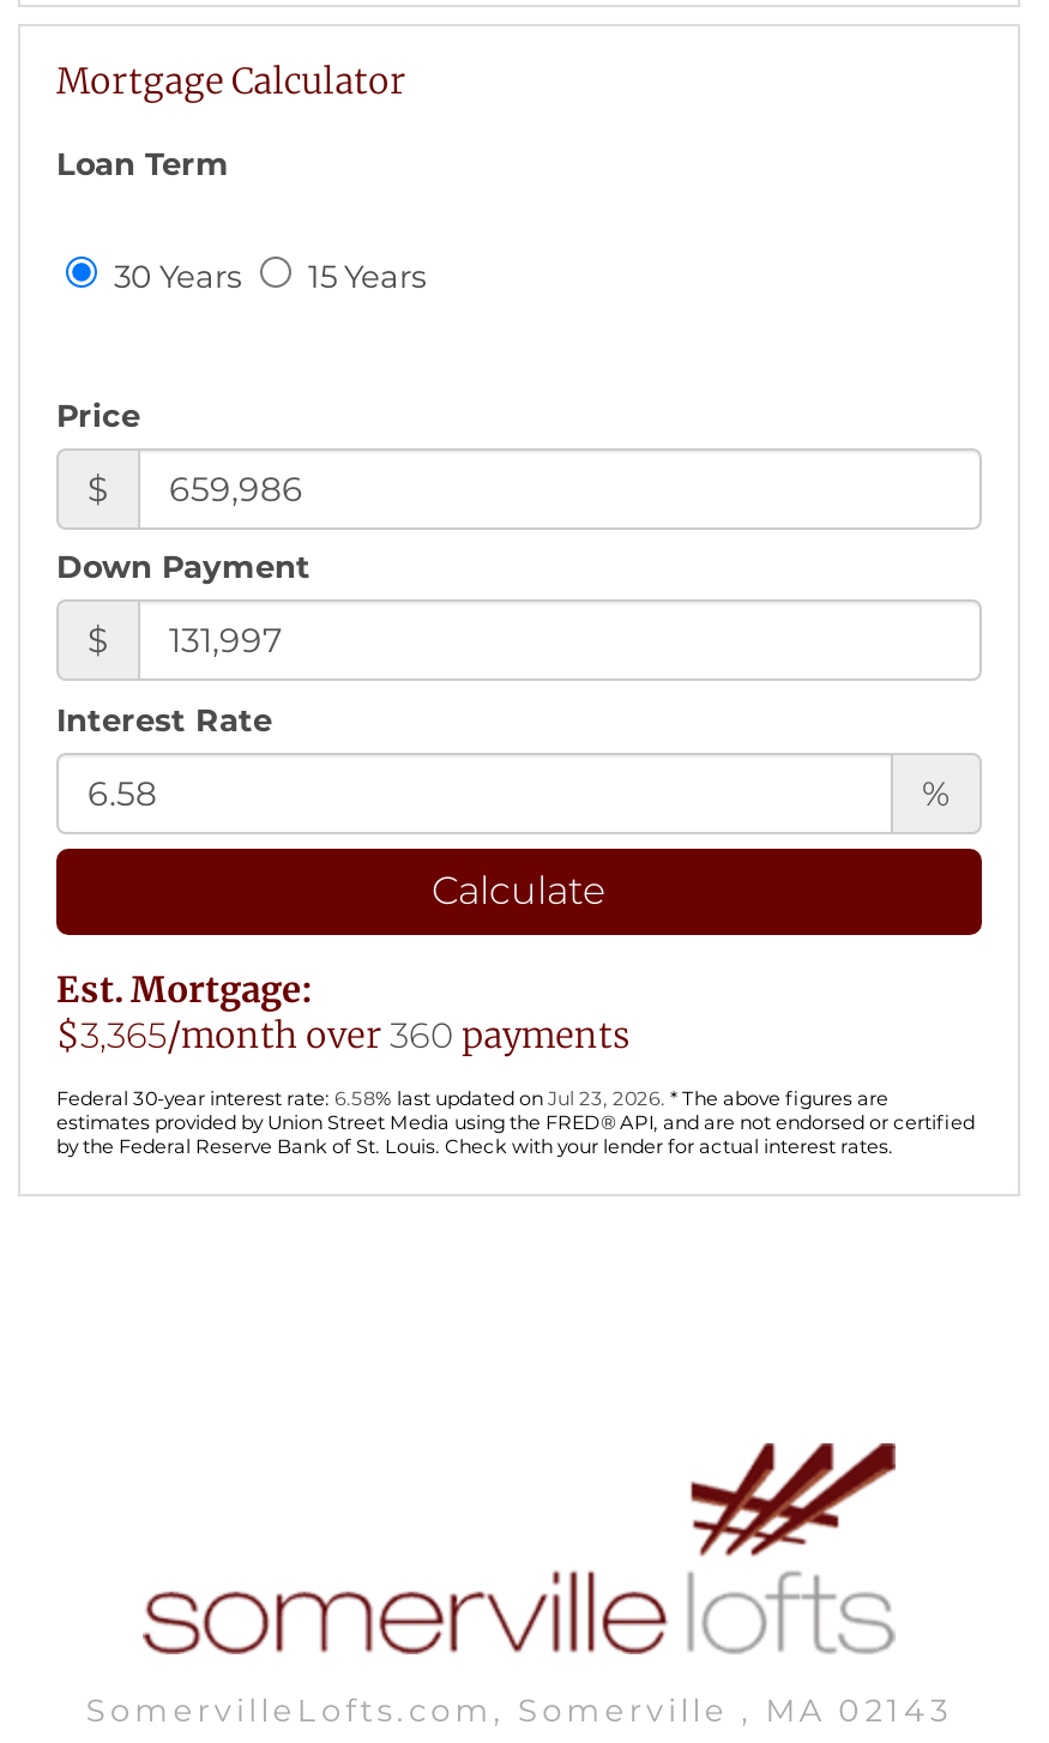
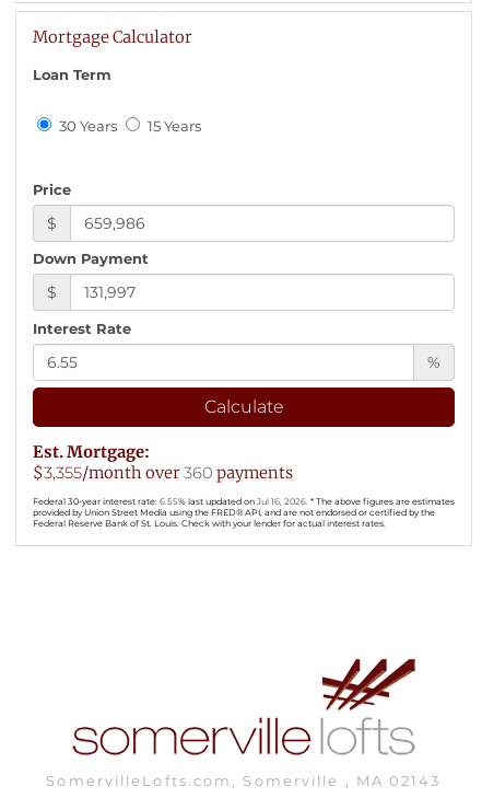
[56,1014,629,1057] $3,365/month over 360 payments -> [33,463,293,483] $3,355/month over 360 payments
[56,1086,975,1158] Federal 30-year interest rate: 6.58% last updated on Jul 23, 2026. * The above figures are | estimates provided by Union Street Media using the FRED® API, and are not endorsed or certified | by the Federal Reserve Bank of St. Louis. Check with your lender for actual interest rates. -> [33,496,455,529] Federal 30-year interest rate: 6.55% last updated on Jul 16, 2026. * The above figures are estimates | provided by Union Street Media using the FRED® API, and are not endorsed or certified by the | Federal Reserve Bank of St. Louis. Check with your lender for actual interest rates.

